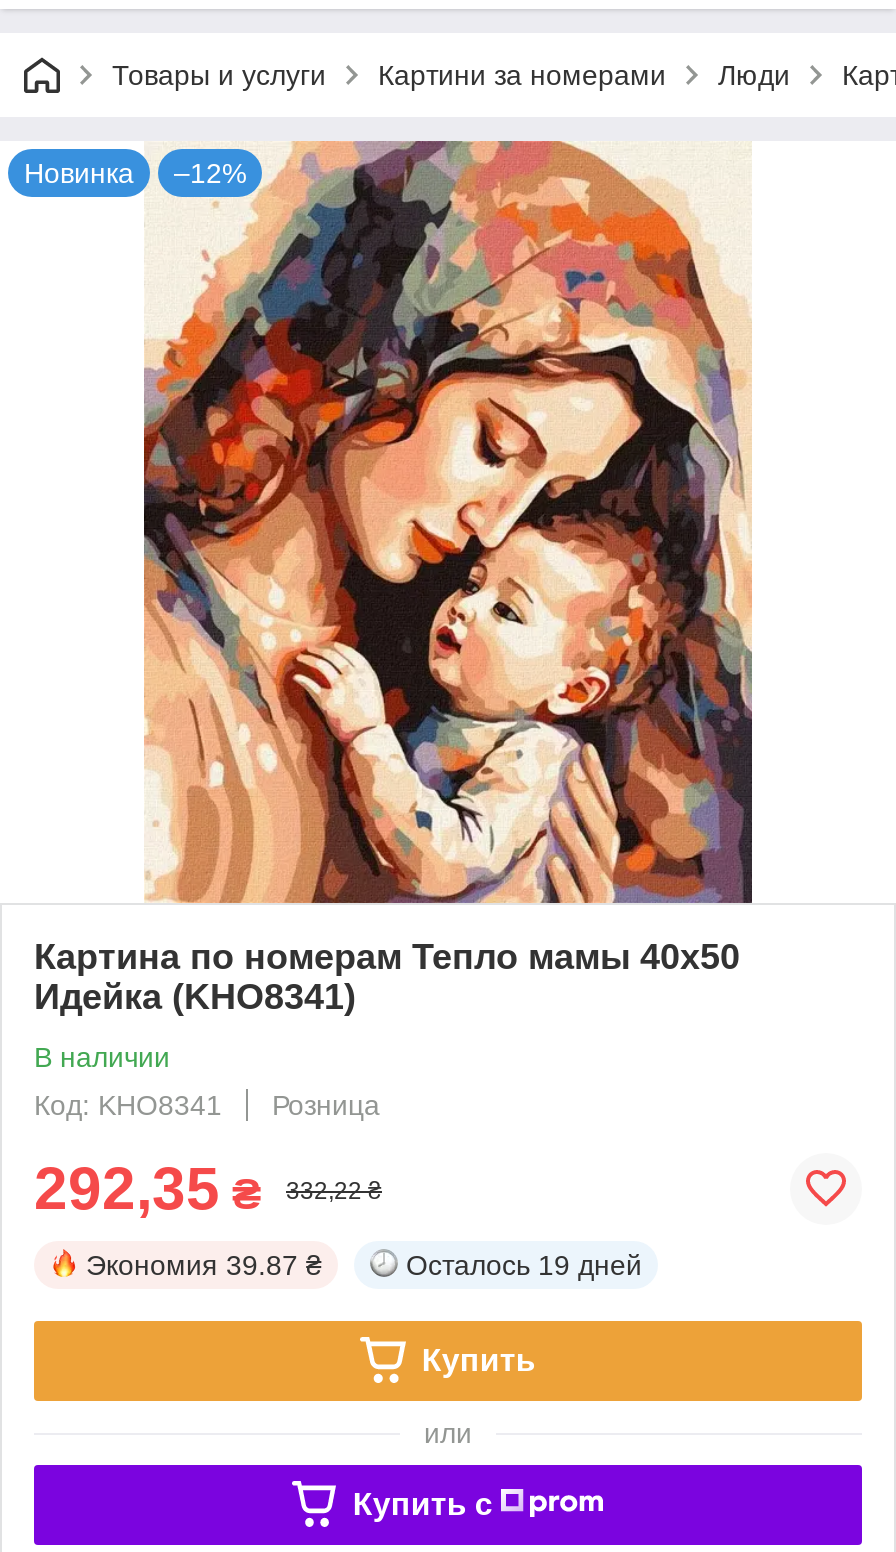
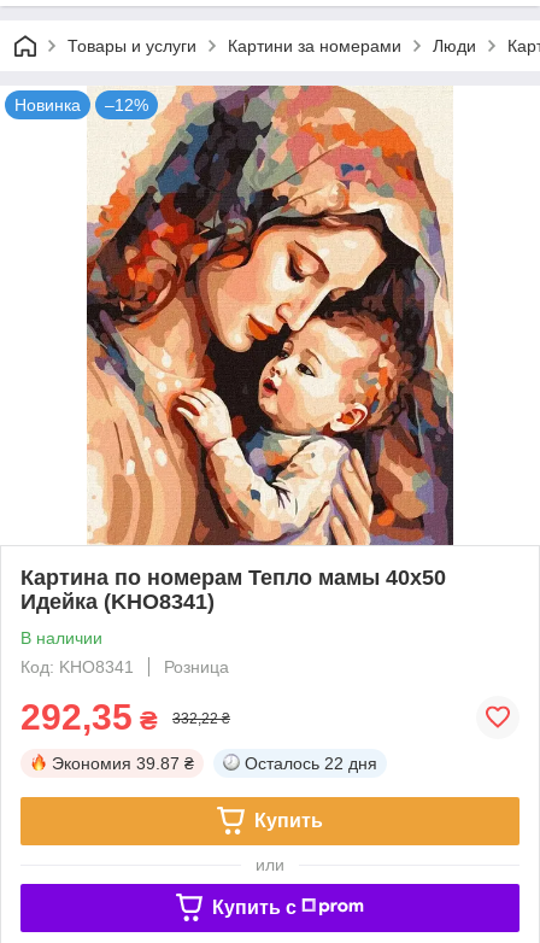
[406,1249,642,1281] Осталось 19 дней -> [245,753,377,773] Осталось 22 дня

